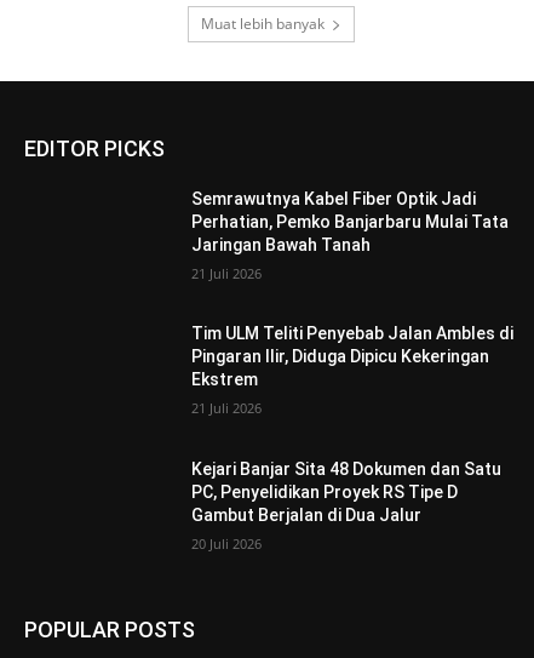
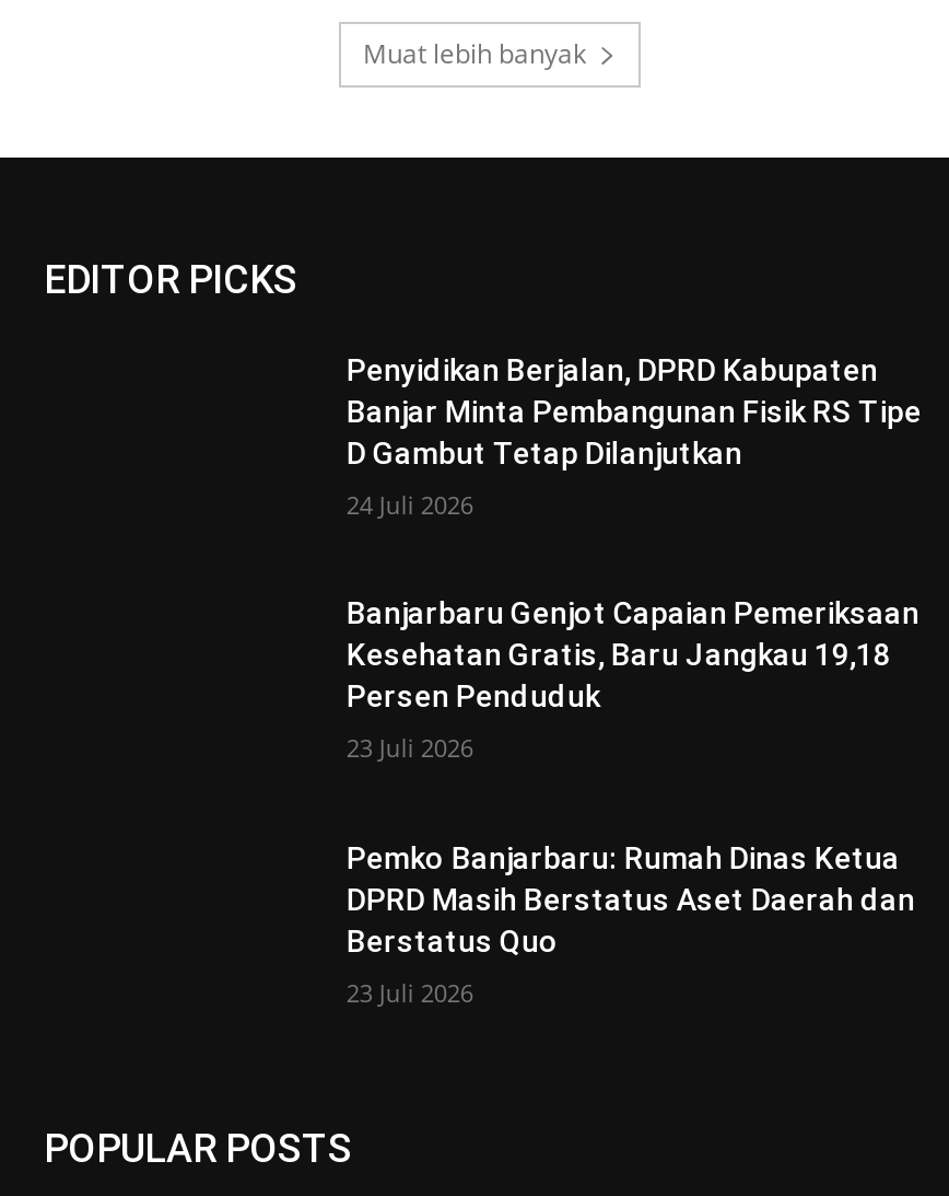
[192,189,509,254] Semrawutnya Kabel Fiber Optik Jadi | Perhatian, Pemko Banjarbaru Mulai Tata | Jaringan Bawah Tanah -> [346,352,921,470] Penyidikan Berjalan, DPRD Kabupaten | Banjar Minta Pembangunan Fisik RS Tipe | D Gambut Tetap Dilanjutkan
[192,264,262,282] 21 Juli 2026 -> [346,488,473,520] 24 Juli 2026
[192,324,514,389] Tim ULM Teliti Penyebab Jalan Ambles di | Pingaran Ilir, Diduga Dipicu Kekeringan | Ekstrem -> [346,596,919,714] Banjarbaru Genjot Capaian Pemeriksaan | Kesehatan Gratis, Baru Jangkau 19,18 | Persen Penduduk
[192,399,262,417] 21 Juli 2026 -> [346,732,473,765] 23 Juli 2026
[192,459,502,525] Kejari Banjar Sita 48 Dokumen dan Satu | PC, Penyelidikan Proyek RS Tipe D | Gambut Berjalan di Dua Jalur -> [346,841,915,959] Pemko Banjarbaru: Rumah Dinas Ketua | DPRD Masih Berstatus Aset Daerah dan | Berstatus Quo
[192,535,262,553] 20 Juli 2026 -> [346,976,473,1009] 23 Juli 2026

